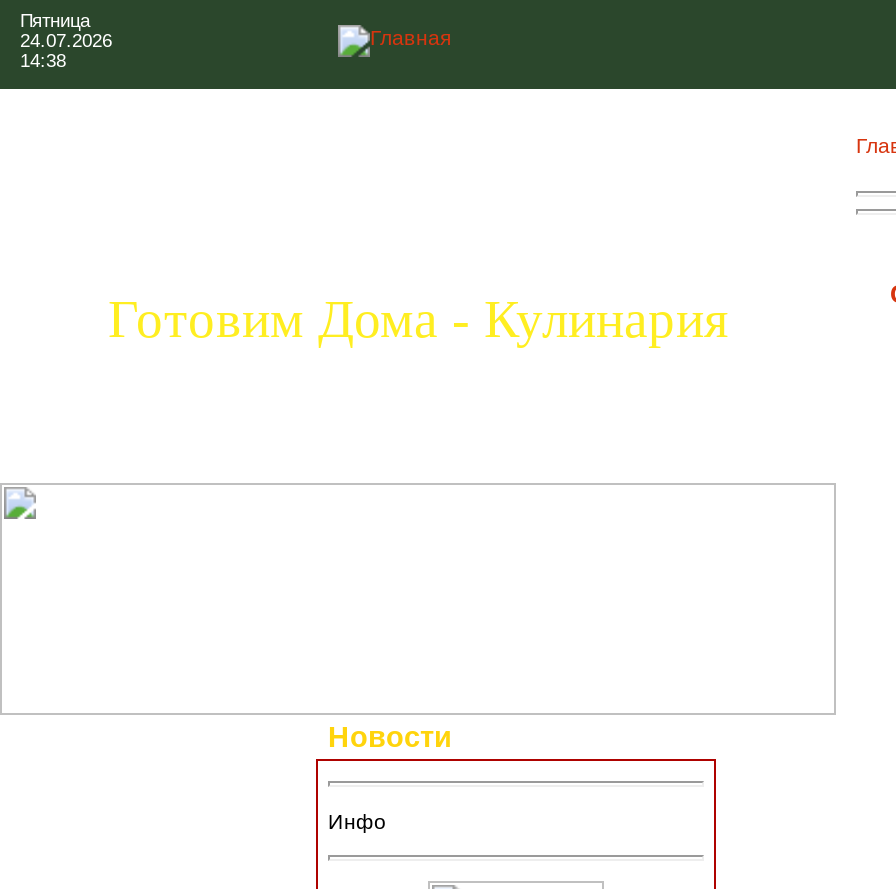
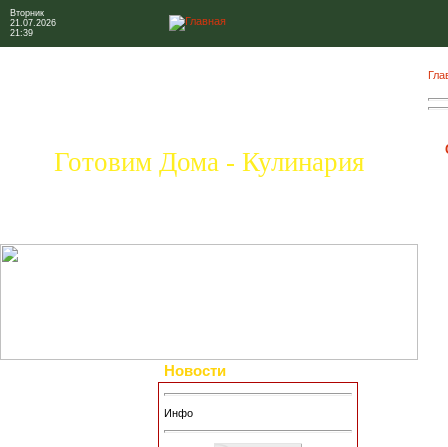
[20,11,112,71] Пятница | 24.07.2026 | 14:38 -> [10,8,56,38] Вторник | 21.07.2026 | 21:39

